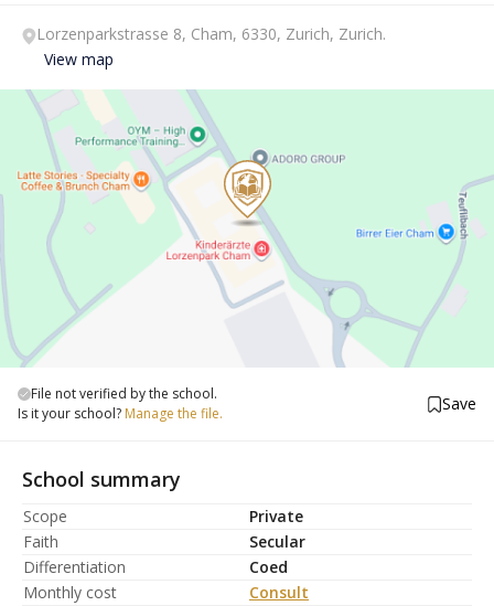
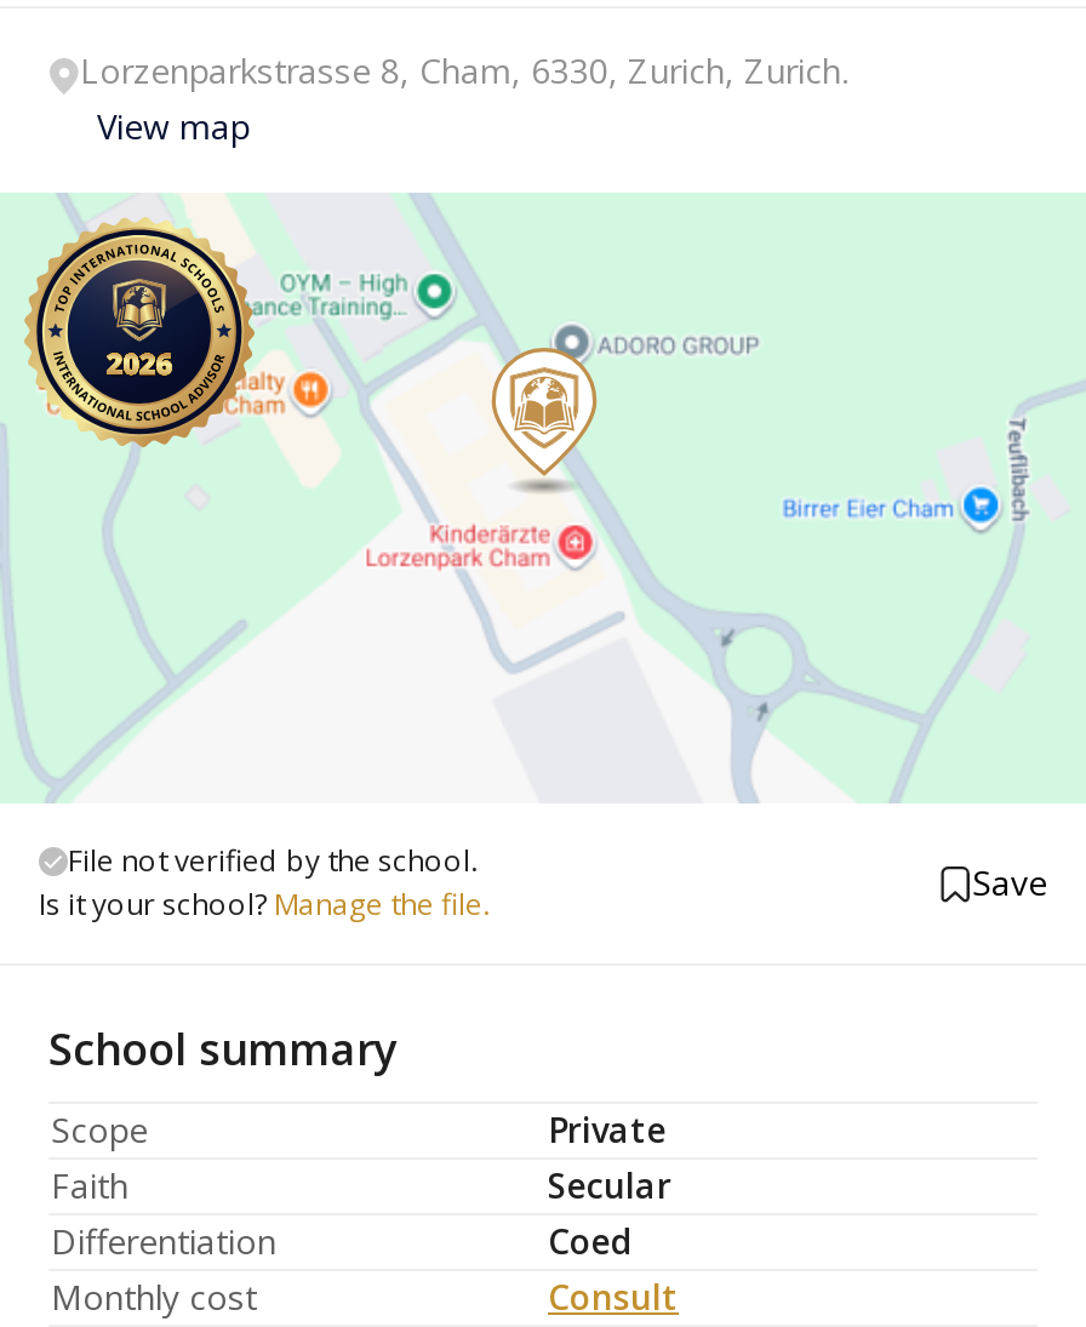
[11,100,116,205] [image] -> [22,217,257,450] [image]

